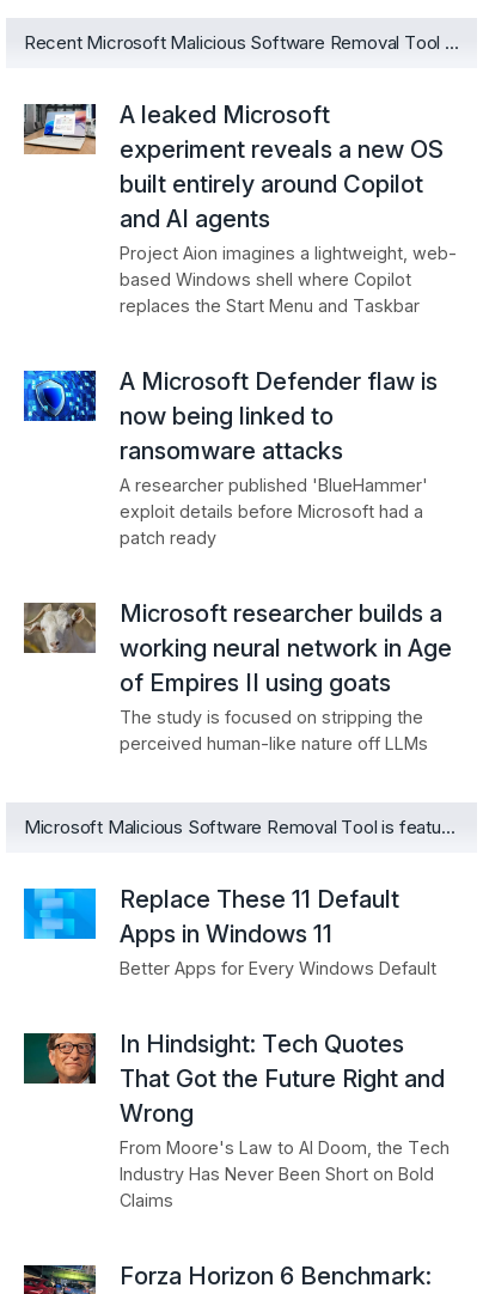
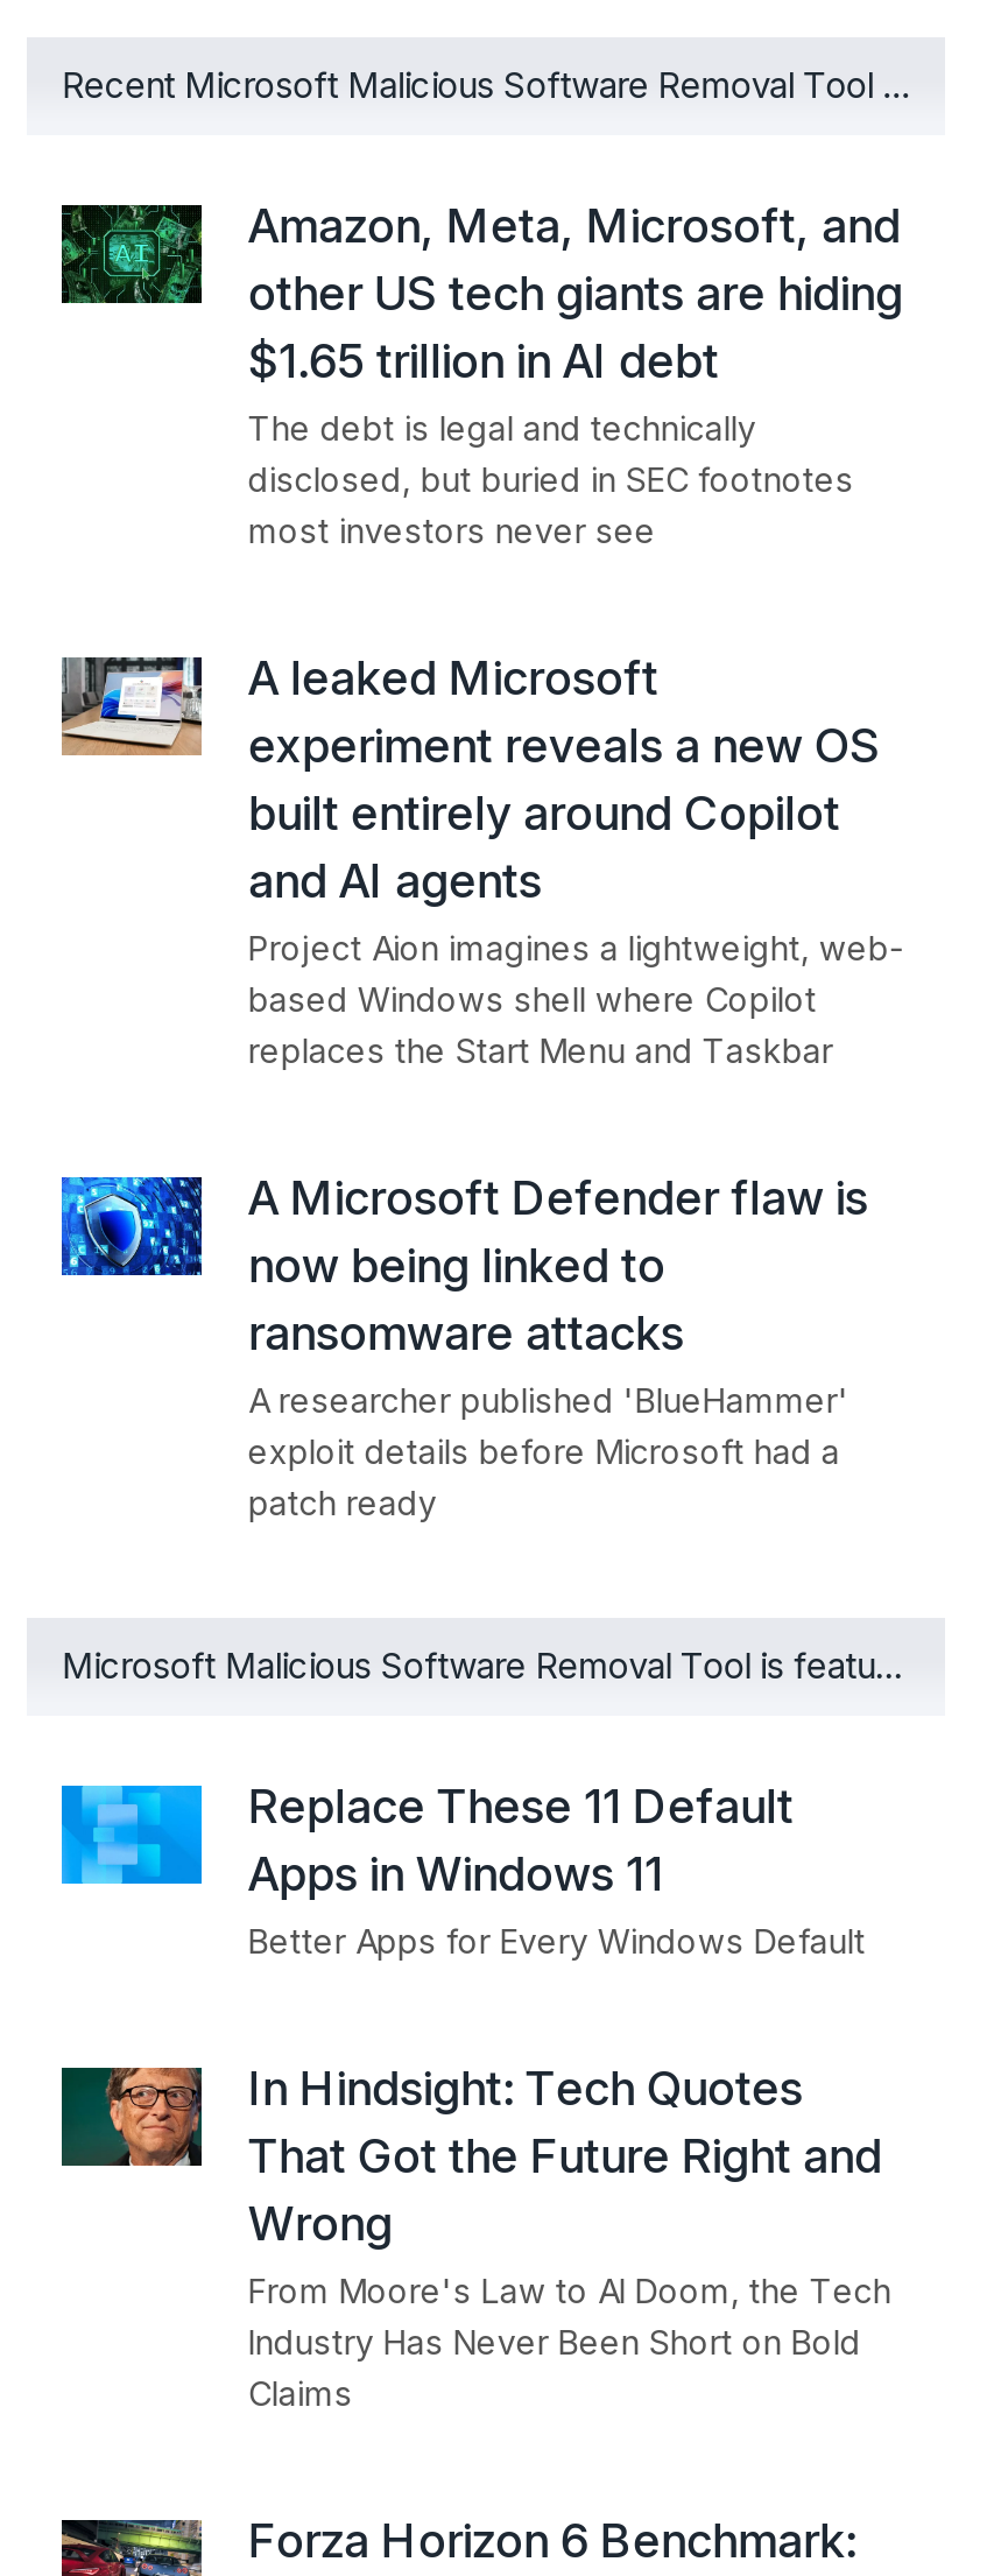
none -> [59,198,903,550] [image] | Amazon, Meta, Microsoft, and | other US tech giants are hiding | $1.65 trillion in AI debt | The debt is legal and technically | disclosed, but buried in SEC footnotes | most investors never see
moved [22,100,457,548] -> [57,650,905,1522]: [image] | A leaked Microsoft | experiment reveals a new OS | ... | exploit details before Microsoft had a | patch ready
[23,599,452,753] [image] | Microsoft researcher builds a | working neural network in Age | of Empires II using goats | The study is focused on stripping the | perceived human-like nature off LLMs -> none

